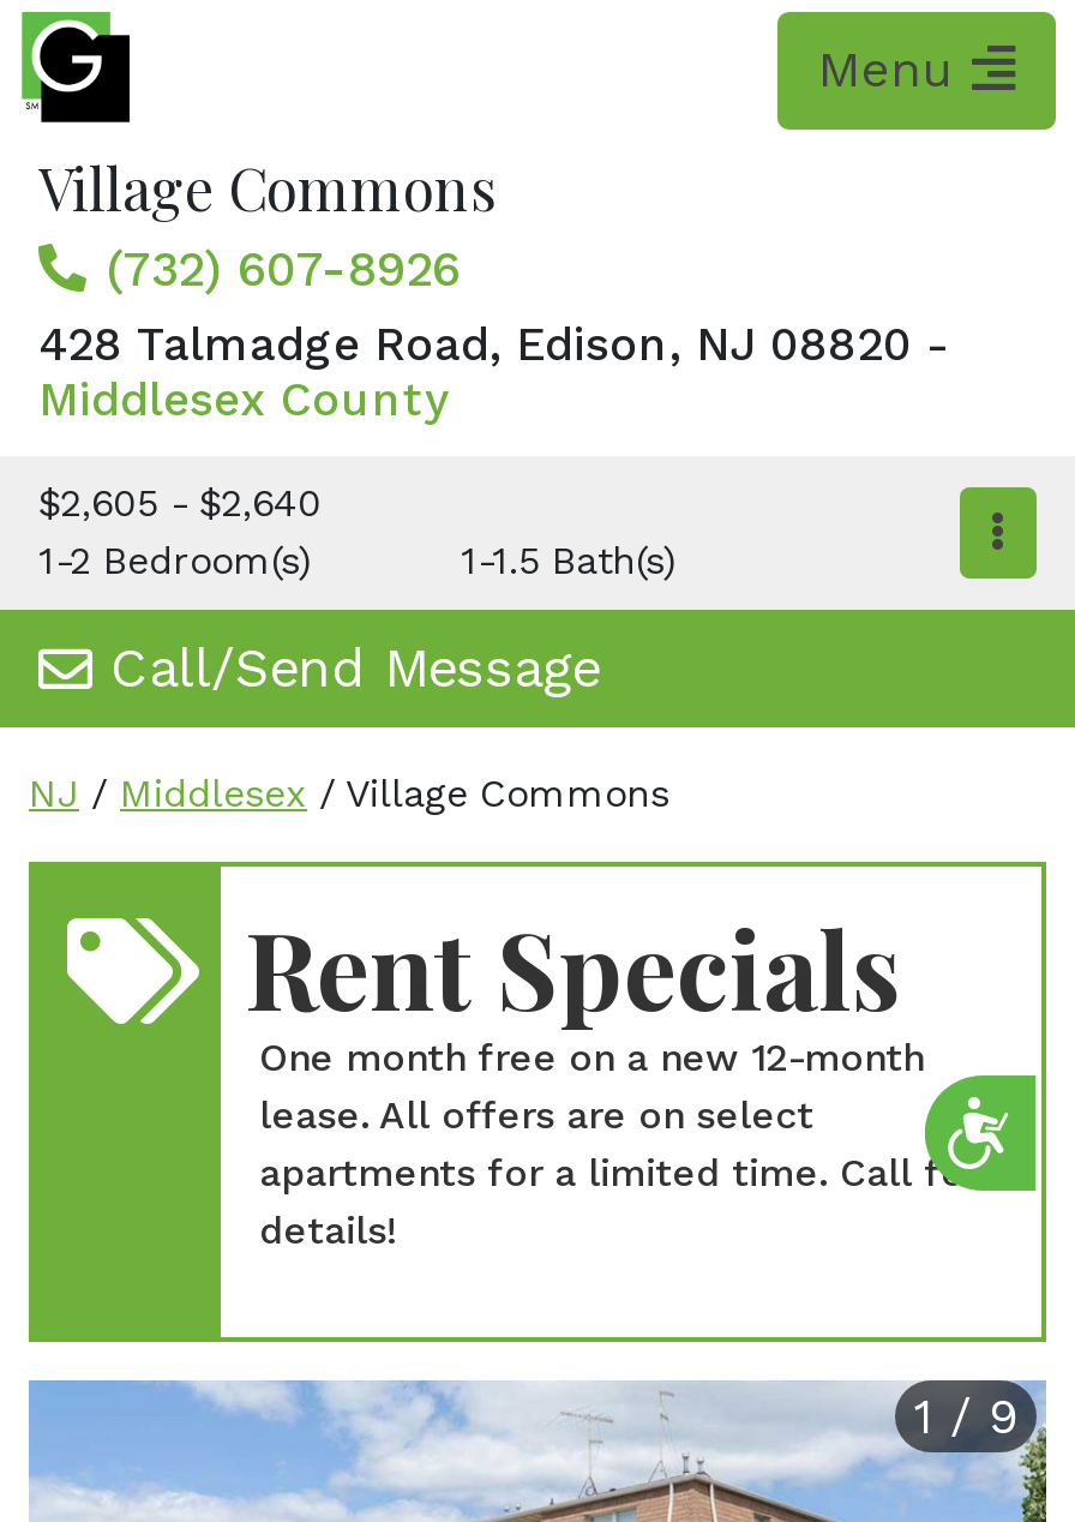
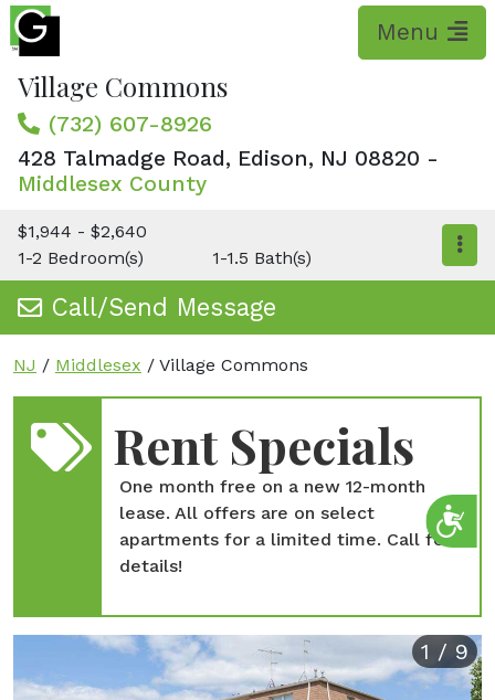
[38,480,322,526] $2,605 - $2,640 -> [18,221,147,242] $1,944 - $2,640

